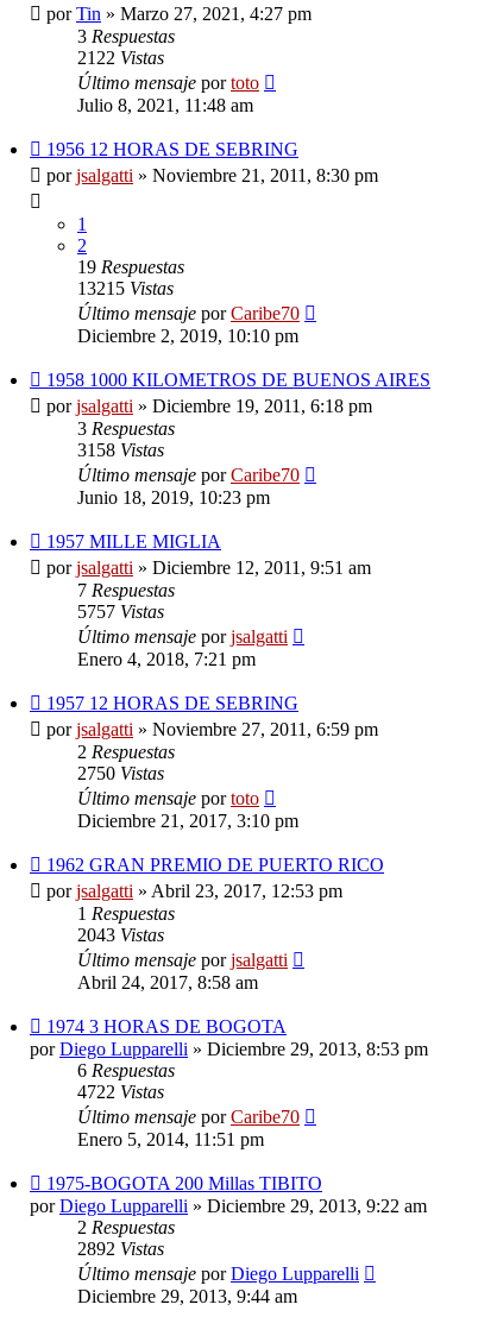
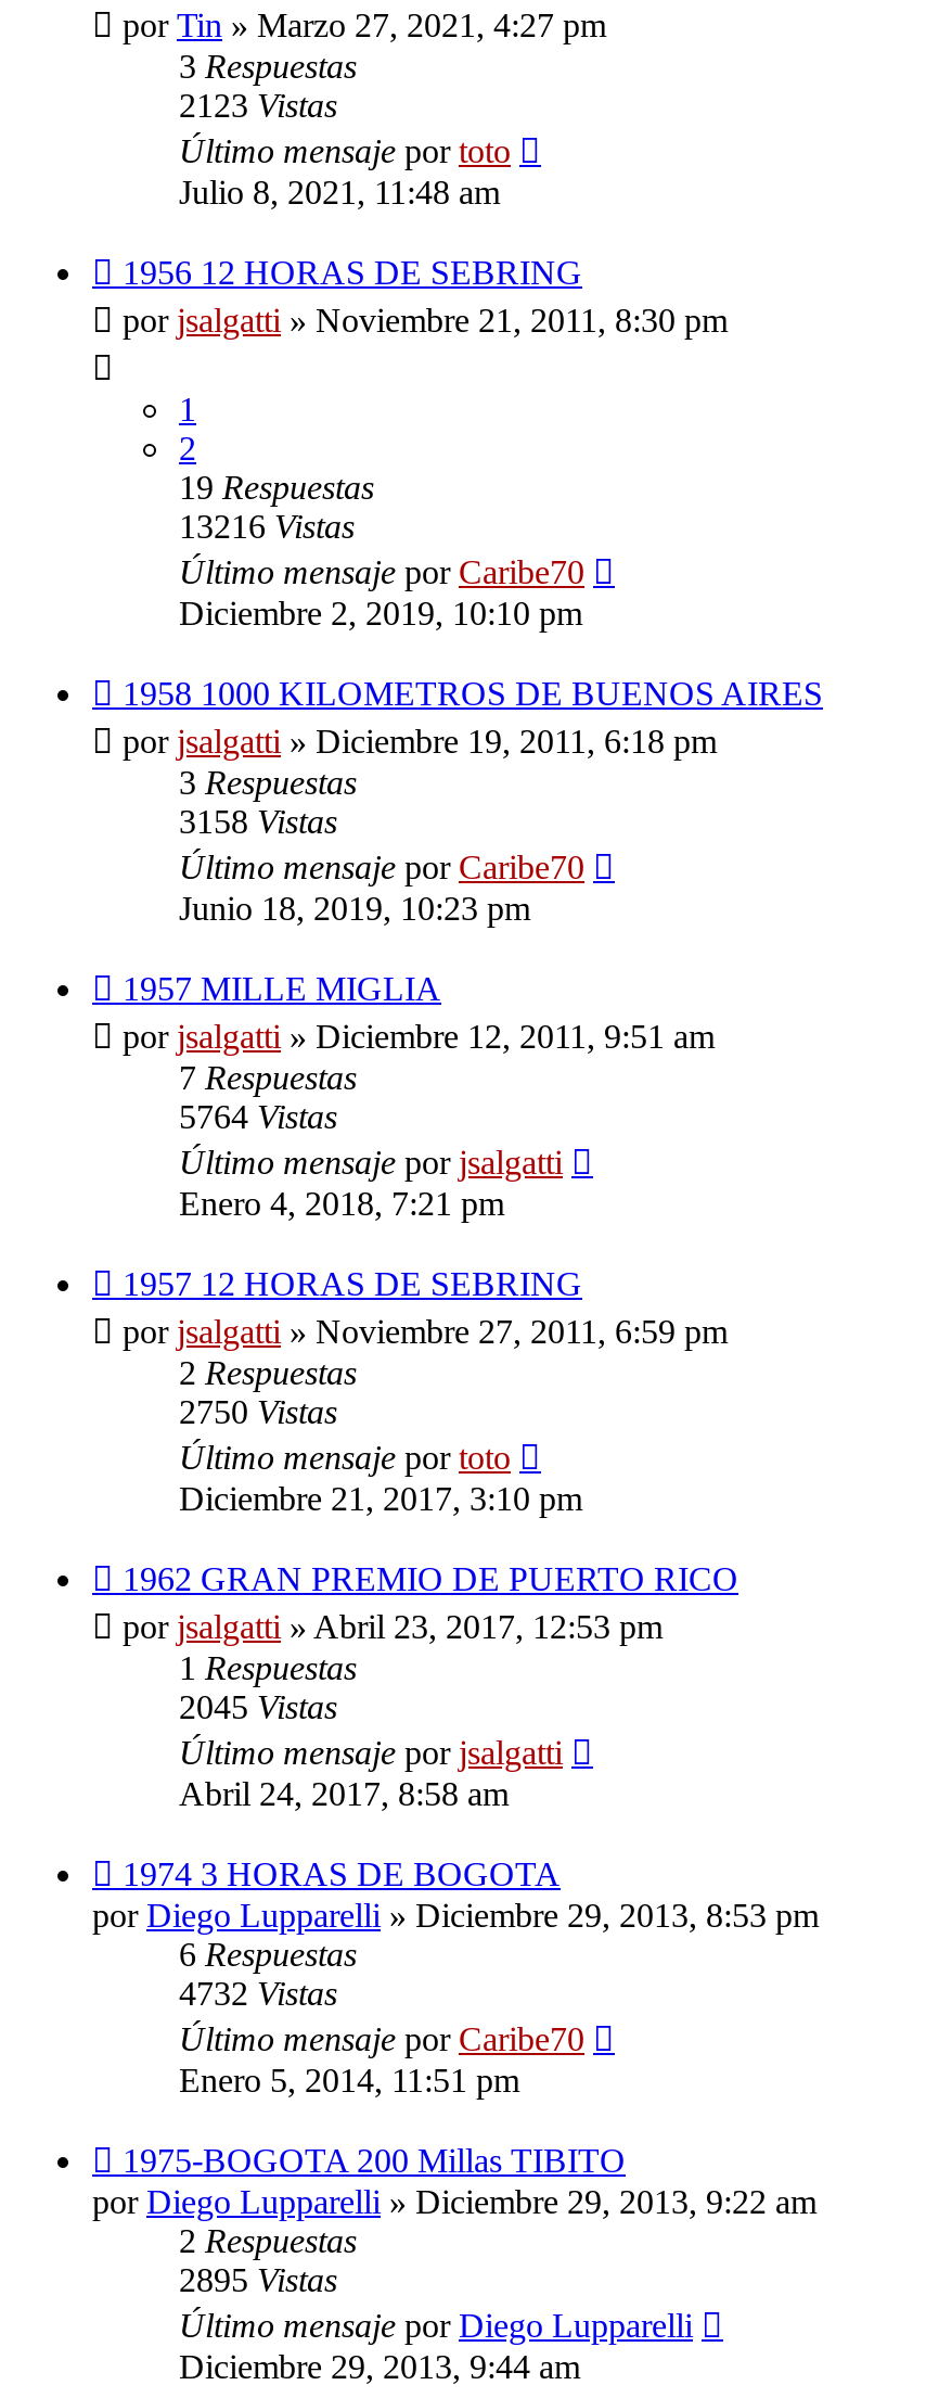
[77,47,164,68] 2122Vistas -> [179,87,337,123] 2123Vistas
[77,278,174,298] 13215Vistas -> [179,508,355,544] 13216Vistas
[77,601,164,622] 5757Vistas -> [179,1098,337,1135] 5764Vistas
[77,925,164,945] 2043Vistas -> [179,1688,337,1725] 2045Vistas
[77,1082,164,1102] 4722 Vistas -> [179,1975,337,2011] 4732 Vistas
[77,1238,164,1259] 2892Vistas -> [179,2261,337,2298] 2895Vistas

